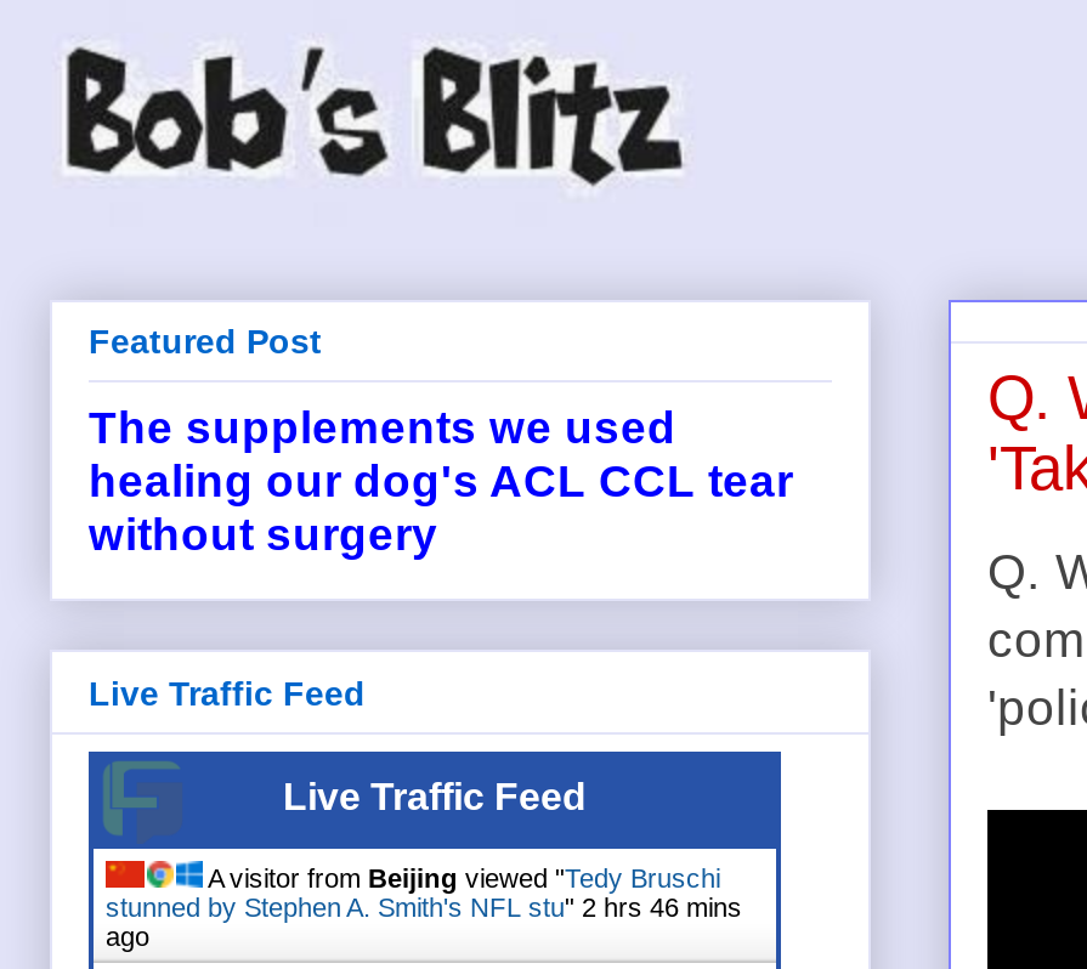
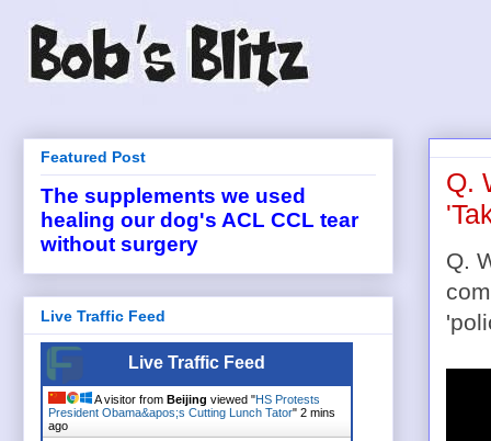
[106,863,742,921] A visitor from Beijing viewed "Tedy Bruschi | stunned by Stephen A. Smith's NFL stu" 2 hrs 46 mins -> [48,393,335,419] A visitor from Beijing viewed "HS Protests | President Obama&apos;s Cutting Lunch Tator" 2 mins

